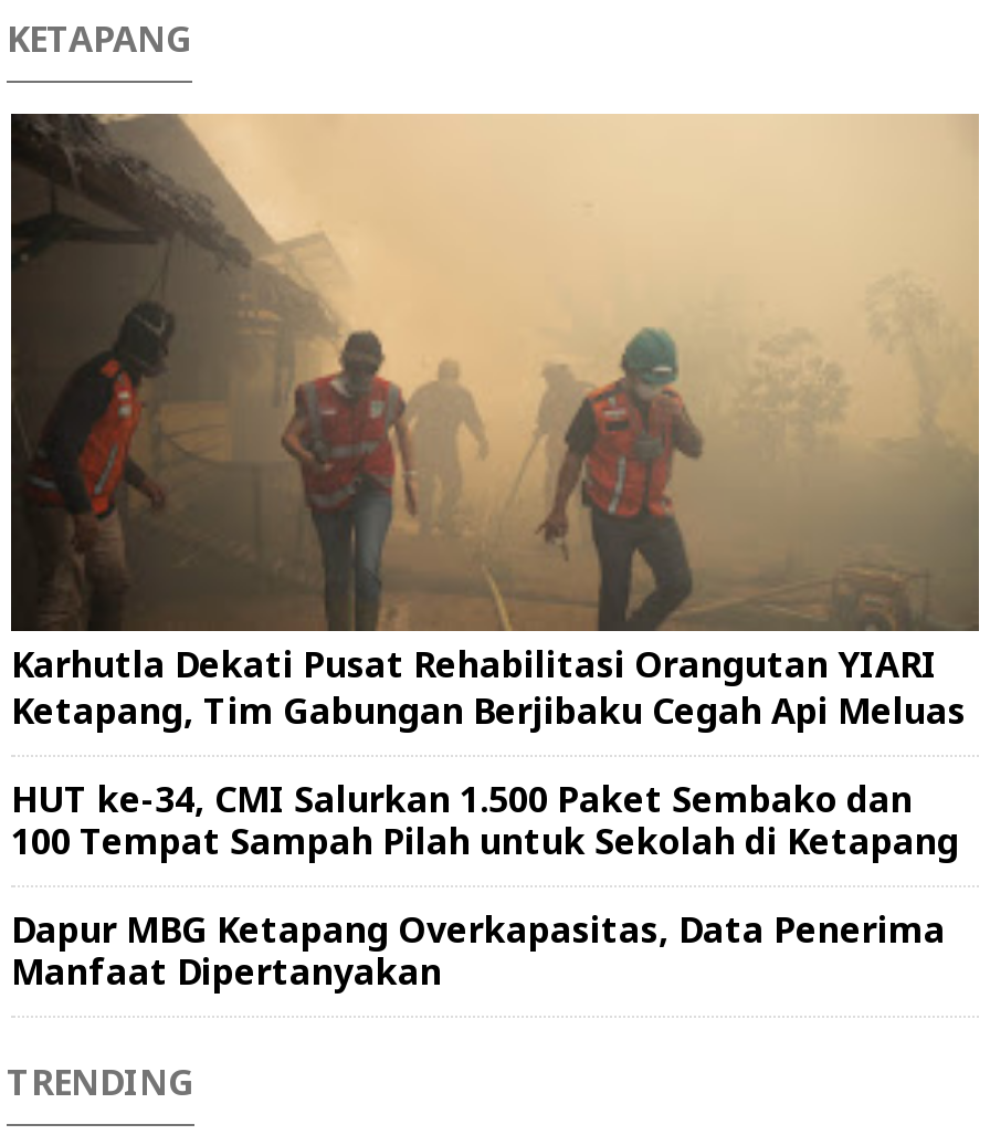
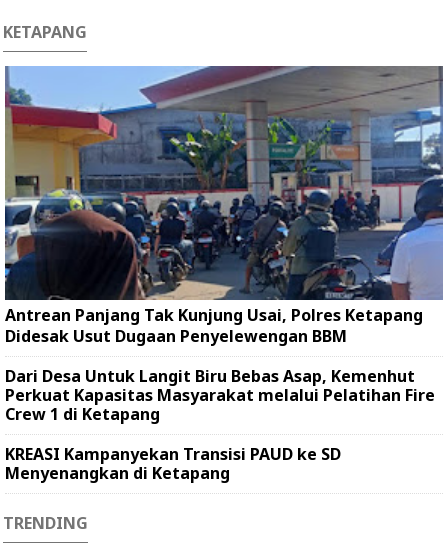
[9,111,981,735] [image] | Karhutla Dekati Pusat Rehabilitasi Orangutan YIARI | Ketapang, Tim Gabungan Berjibaku Cegah Api Meluas -> [4,65,444,347] [image] | Antrean Panjang Tak Kunjung Usai, Polres Ketapang | Didesak Usut Dugaan Penyelewengan BBM
[11,775,959,865] HUT ke-34, CMI Salurkan 1.500 Paket Sembako dan | 100 Tempat Sampah Pilah untuk Sekolah di Ketapang -> [5,365,435,425] Dari Desa Untuk Langit Biru Bebas Asap, Kemenhut | Perkuat Kapasitas Masyarakat melalui Pelatihan Fire | Crew 1 di Ketapang
[11,905,946,996] Dapur MBG Ketapang Overkapasitas, Data Penerima | Manfaat Dipertanyakan -> [5,443,341,484] KREASI Kampanyekan Transisi PAUD ke SD | Menyenangkan di Ketapang

